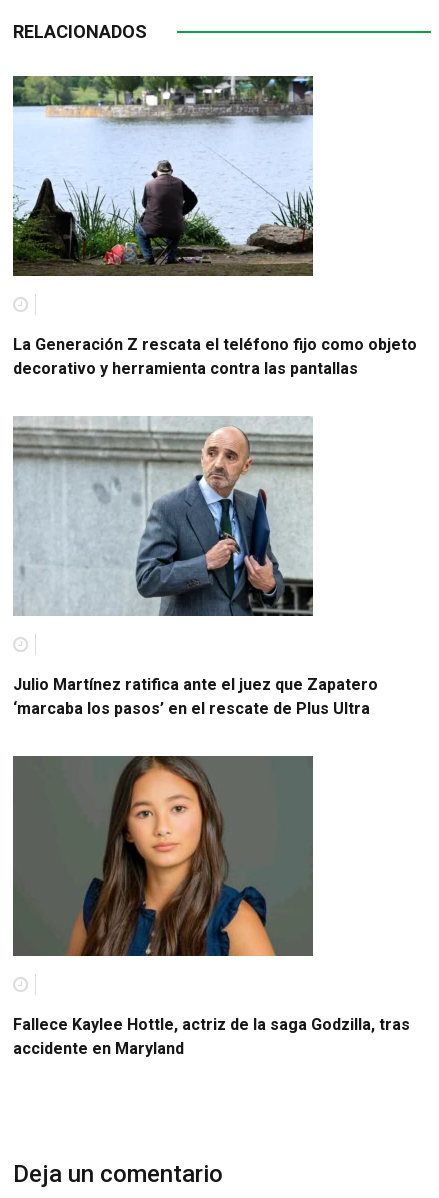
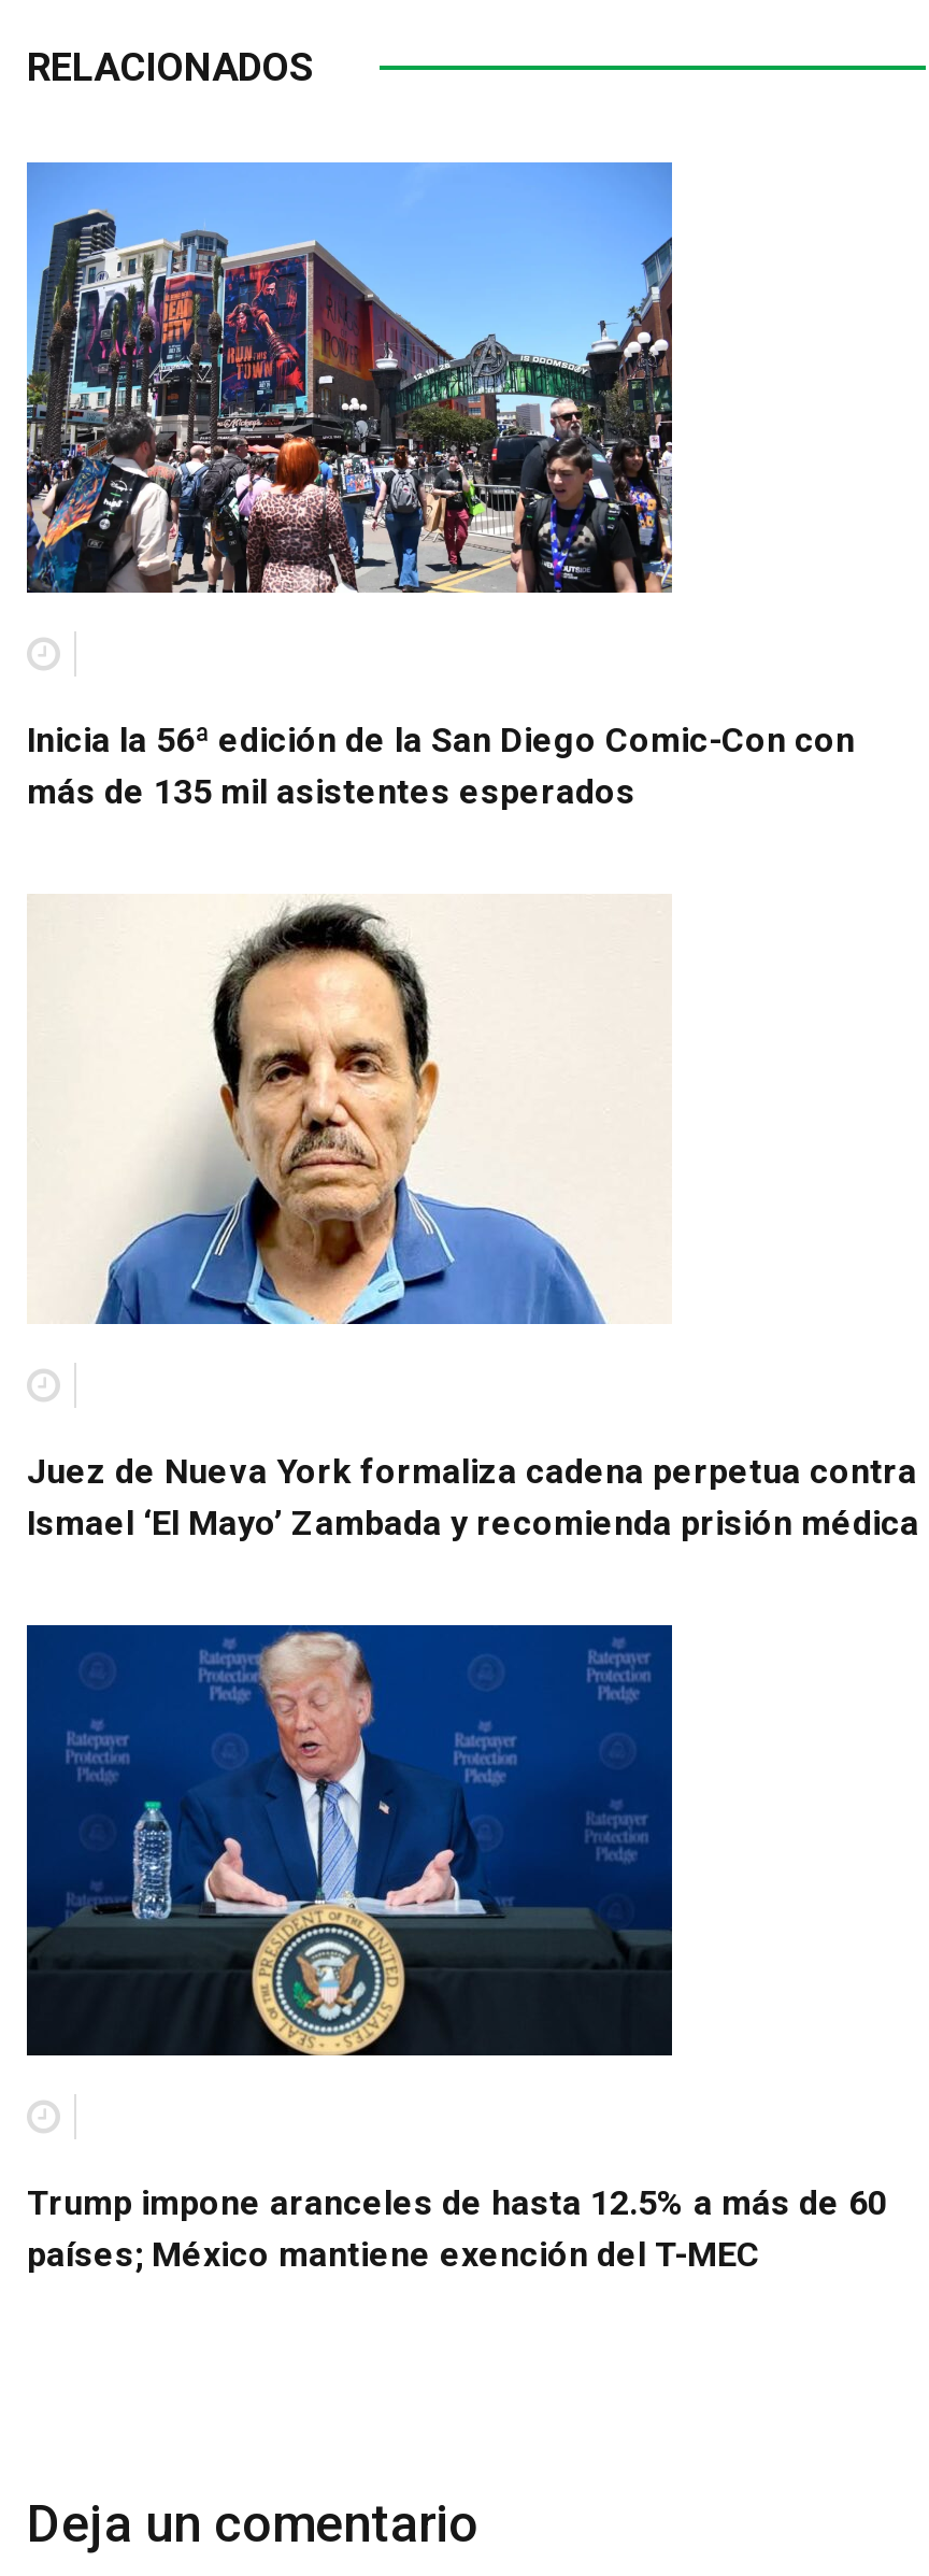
[12,75,314,277] [image] -> [25,160,674,593] [image]
[13,335,417,378] La Generación Z rescata el teléfono fijo como objeto | decorativo y herramienta contra las pantallas -> [27,720,855,812] Inicia la 56ª edición de la San Diego Comic-Con con | más de 135 mil asistentes esperados
[12,416,314,617] [image] -> [27,896,672,1326] [image]
[13,675,378,718] Julio Martínez ratifica ante el juez que Zapatero | ‘marcaba los pasos’ en el rescate de Plus Ultra -> [27,1451,919,1544] Juez de Nueva York formaliza cadena perpetua contra | Ismael ‘El Mayo’ Zambada y recomienda prisión médica
[13,755,313,957] [image] -> [27,1623,672,2058] [image]
[13,1015,410,1058] Fallece Kaylee Hottle, actriz de la saga Godzilla, tras | accidente en Maryland -> [27,2183,887,2275] Trump impone aranceles de hasta 12.5% a más de 60 | países; México mantiene exención del T-MEC

